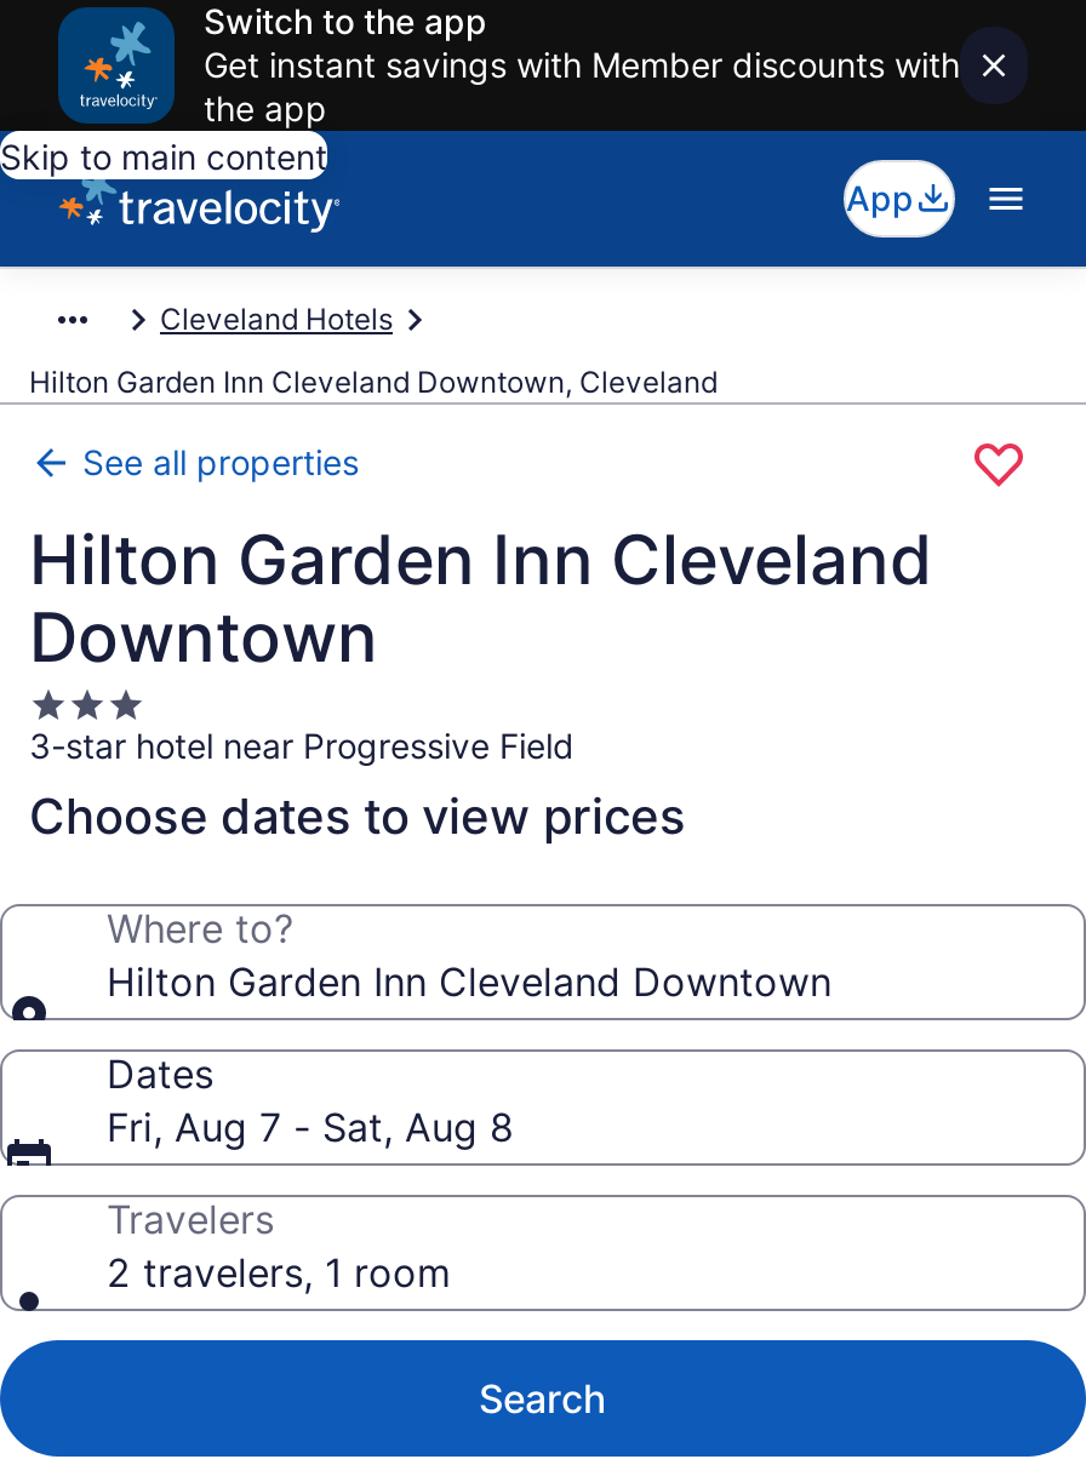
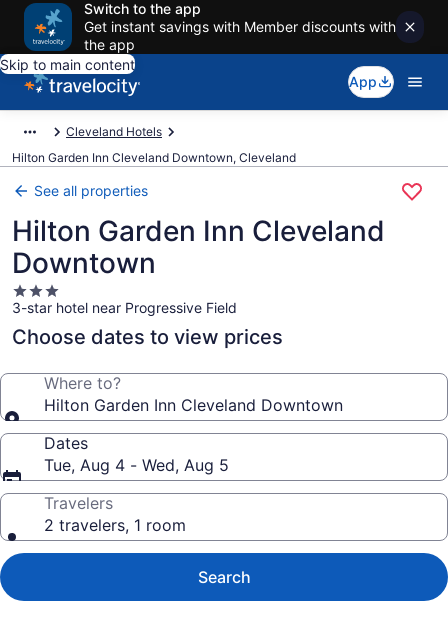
[107,1103,514,1151] Fri, Aug 7 - Sat, Aug 8 -> [44,455,229,475] Tue, Aug 4 - Wed, Aug 5

